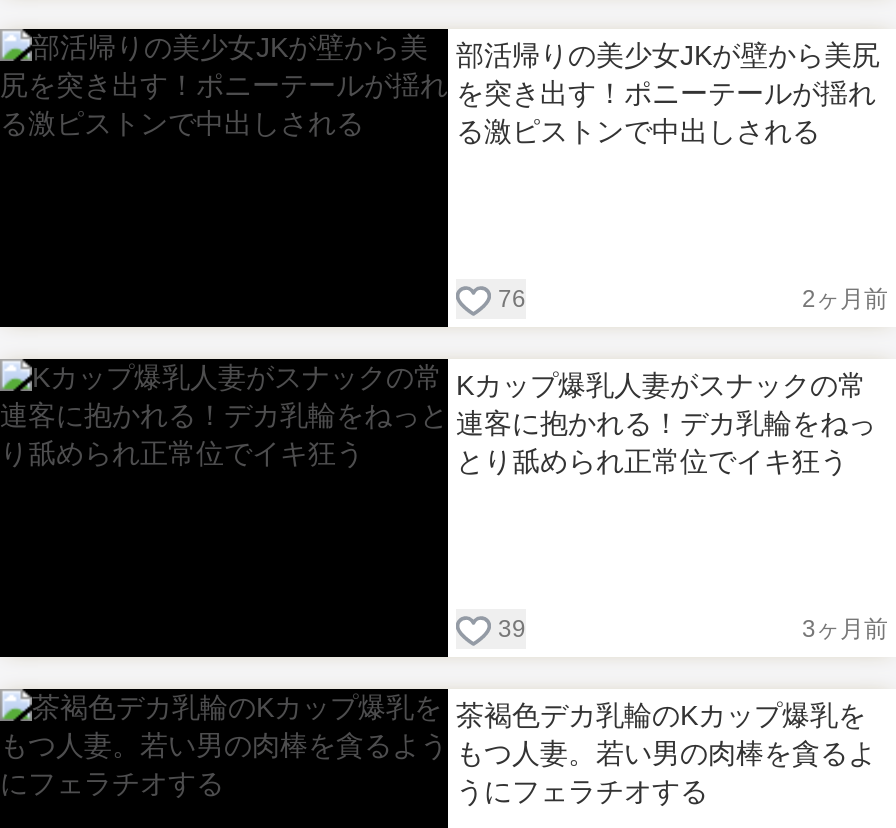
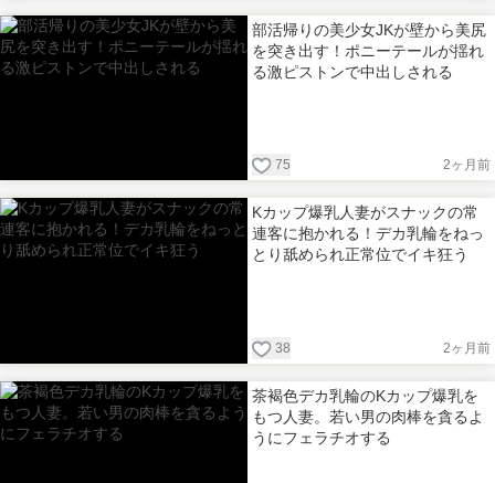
[498,284,526,312] 76 -> [275,157,291,173] 75
[498,615,526,643] 39 -> [275,340,291,355] 38
[802,615,888,643] 3ヶ月前 -> [443,340,491,355] 2ヶ月前

